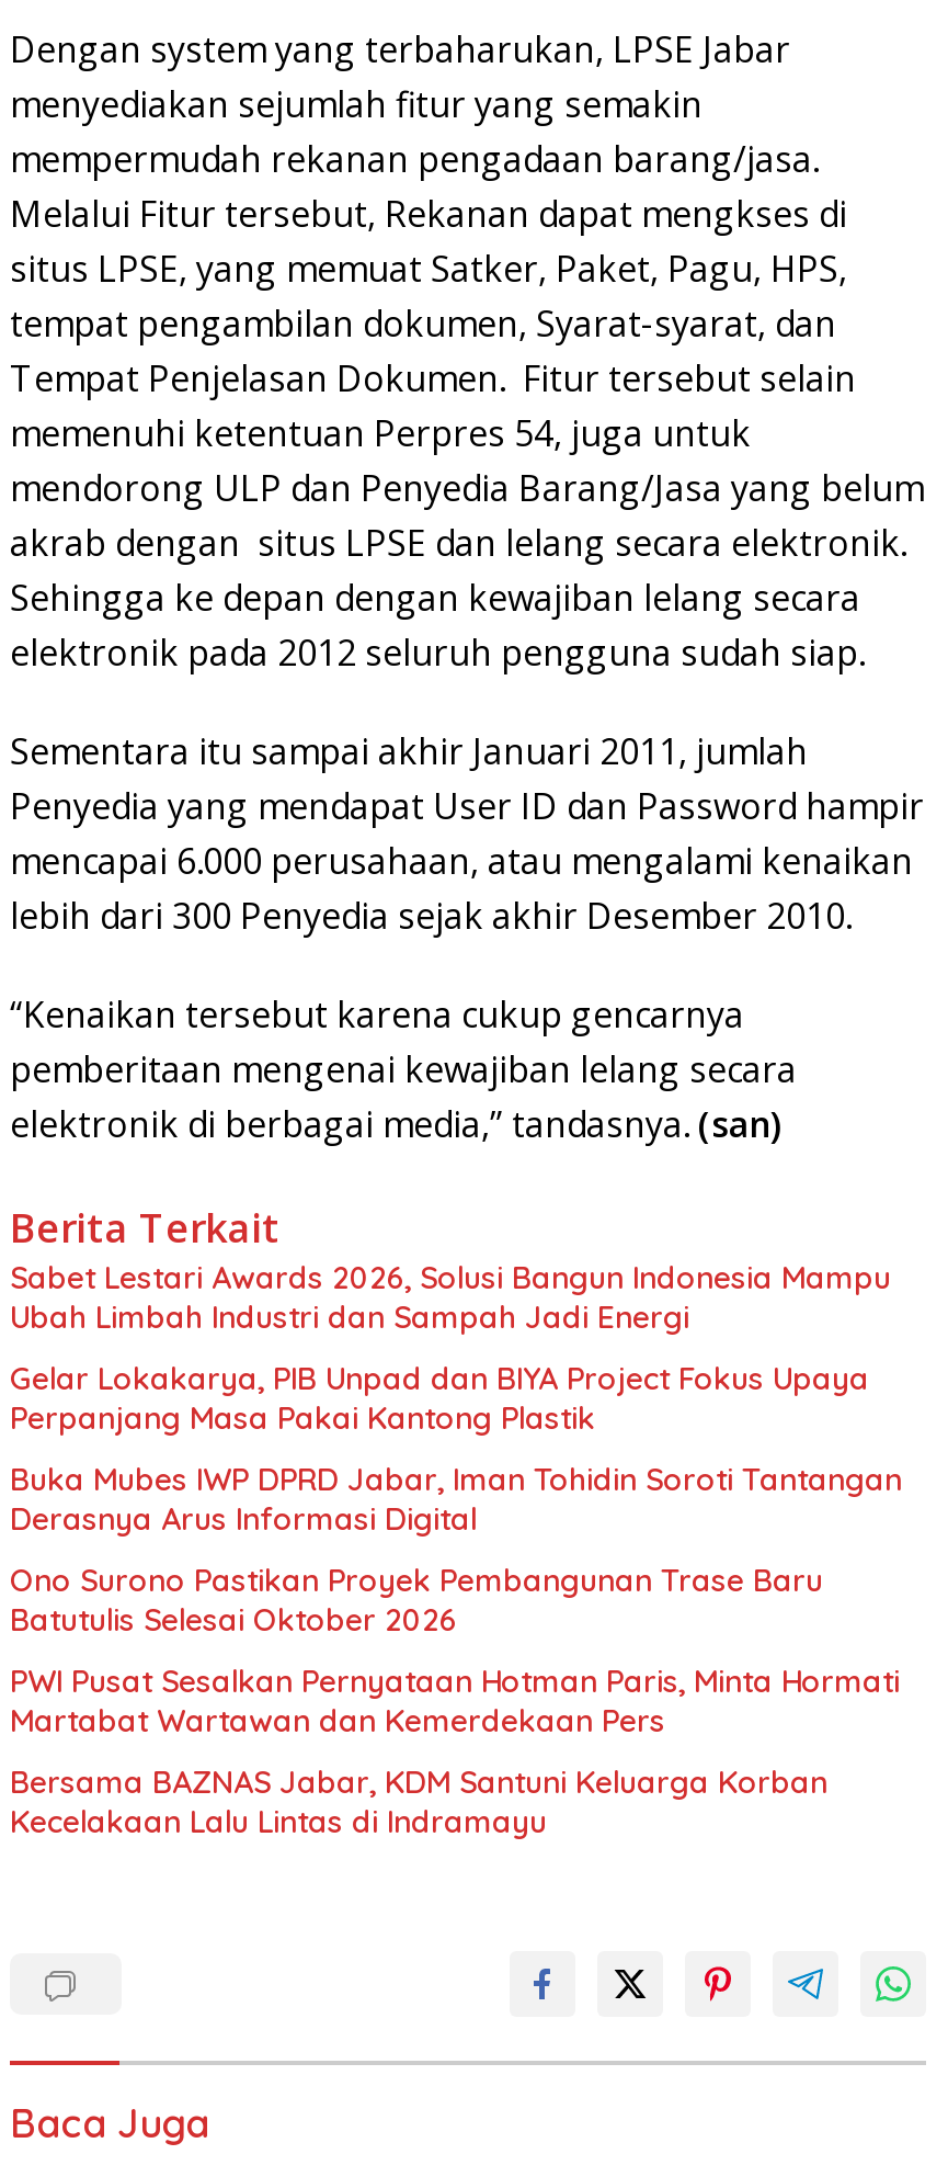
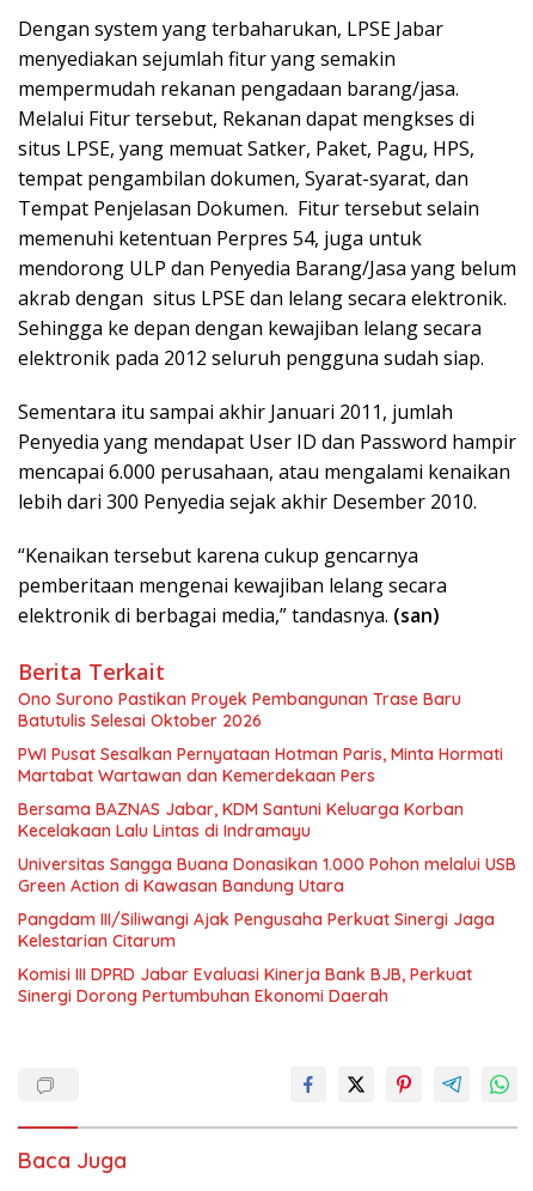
[10,1258,902,1538] Sabet Lestari Awards 2026, Solusi Bangun Indonesia Mampu | Ubah Limbah Industri dan Sampah Jadi Energi | Gelar Lokakarya, PIB Unpad dan BIYA Project Fokus Upaya | Perpanjang Masa Pakai Kantong Plastik | Buka Mubes IWP DPRD Jabar, Iman Tohidin Soroti Tantangan | Derasnya Arus Informasi Digital -> none
moved [10,1560,900,1841] -> [18,688,503,841]: Ono Surono Pastikan Proyek Pembangunan Trase Baru | Batutulis Selesai Oktober 2026 | PWI Pusat Sesalkan Pernyataan Hotman Paris, Minta Hormati | Martabat Wartawan dan Kemerdekaan Pers | Bersama BAZNAS Jabar, KDM Santuni Keluarga Korban | Kecelakaan Lalu Lintas di Indramayu
none -> [18,853,516,1006] Universitas Sangga Buana Donasikan 1.000 Pohon melalui USB | Green Action di Kawasan Bandung Utara | Pangdam III/Siliwangi Ajak Pengusaha Perkuat Sinergi Jaga | Kelestarian Citarum | Komisi III DPRD Jabar Evaluasi Kinerja Bank BJB, Perkuat | Sinergi Dorong Pertumbuhan Ekonomi Daerah

